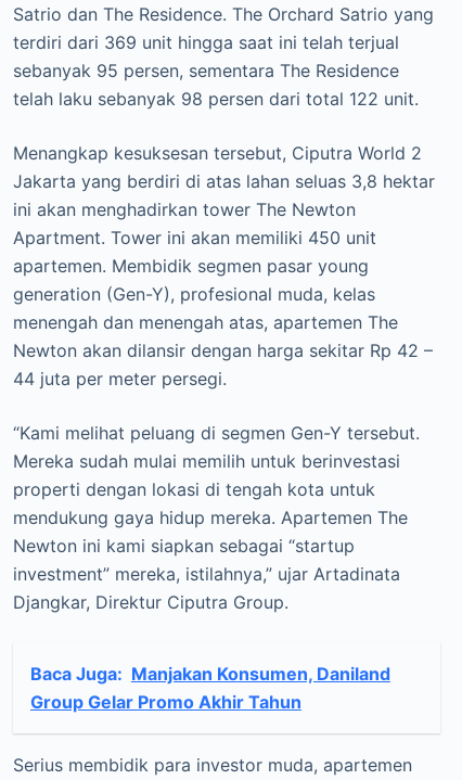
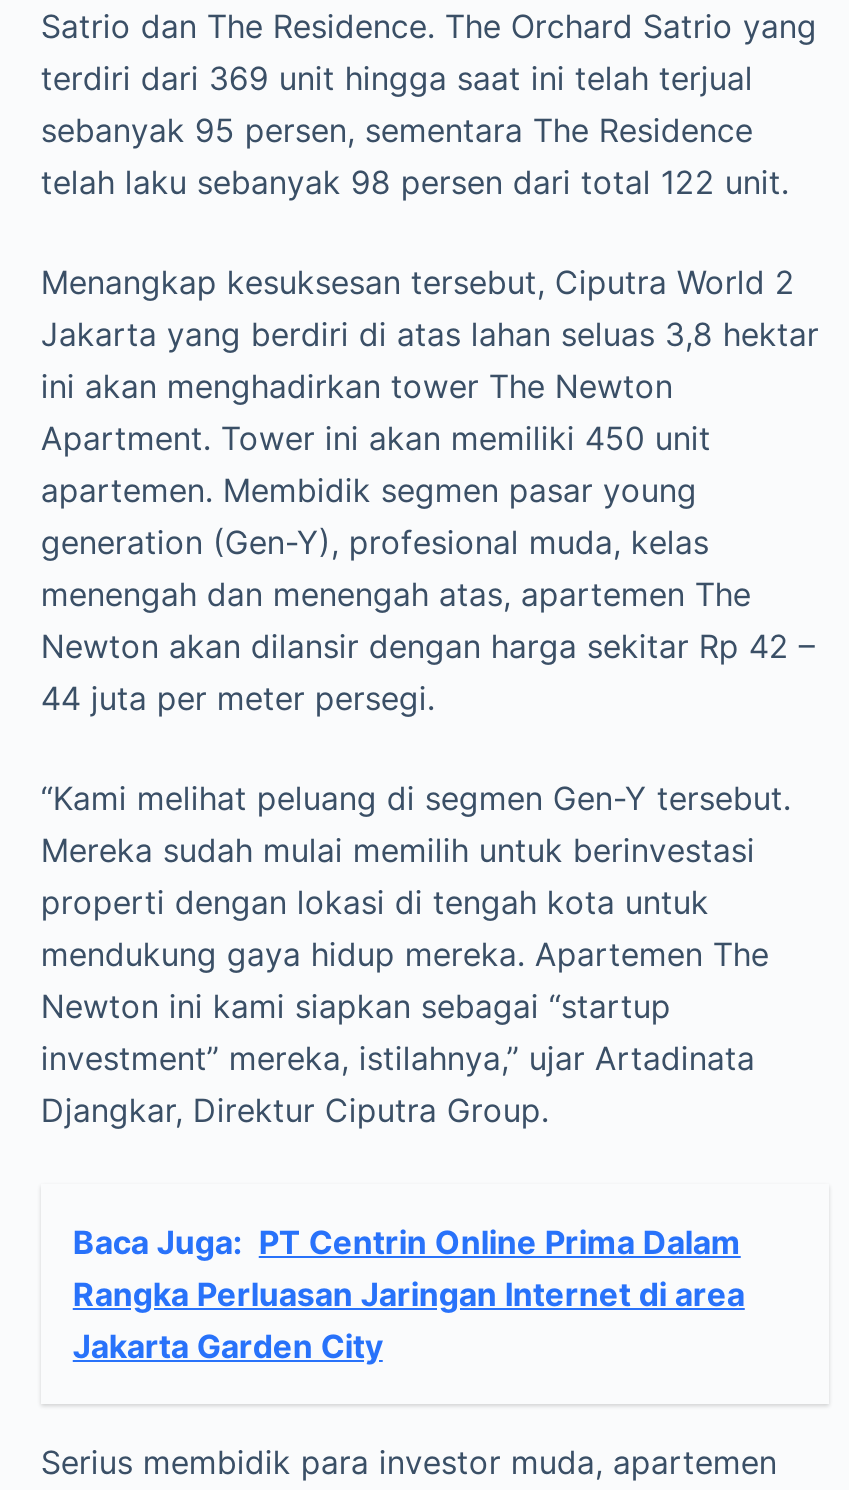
[30,663,390,713] Baca Juga: Manjakan Konsumen, Daniland | Group Gelar Promo Akhir Tahun -> [73,1223,745,1367] Baca Juga: PT Centrin Online Prima Dalam | Rangka Perluasan Jaringan Internet di area | Jakarta Garden City

